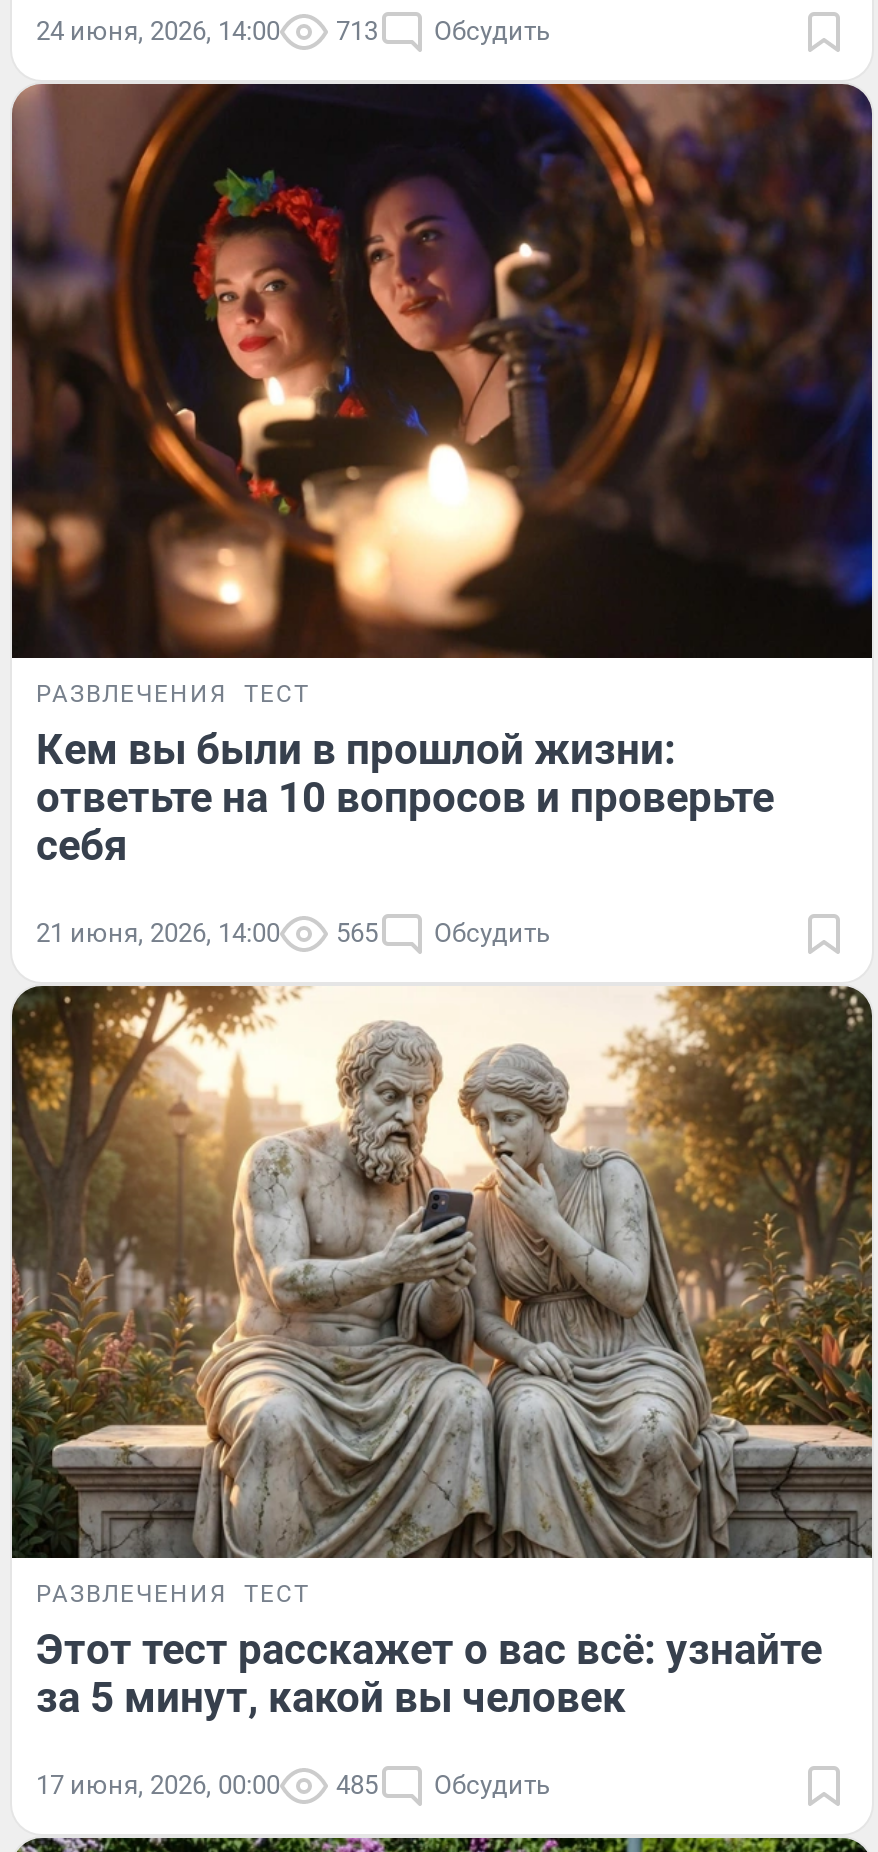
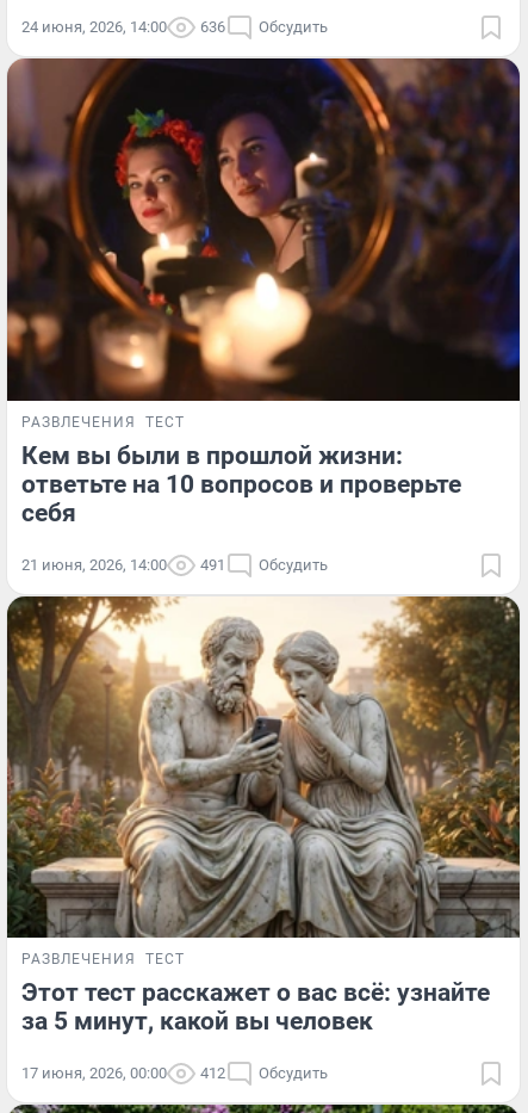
[36,16,550,46] 24 июня, 2026, 14:00 713 Обсудить -> [21,18,328,36] 24 июня, 2026, 14:00 636 Обсудить
[36,917,550,947] 21 июня, 2026, 14:00 565 Обсудить -> [21,555,328,573] 21 июня, 2026, 14:00 491 Обсудить
[36,1770,550,1800] 17 июня, 2026, 00:00 485 Обсудить -> [21,1064,328,1082] 17 июня, 2026, 00:00 412 Обсудить

